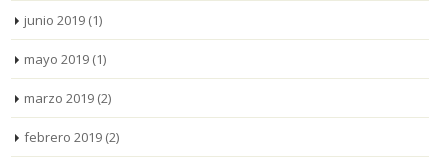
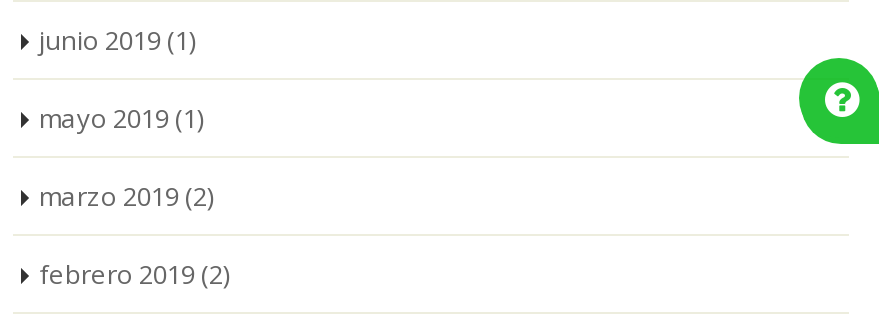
none -> [797,56,873,146] [image]

